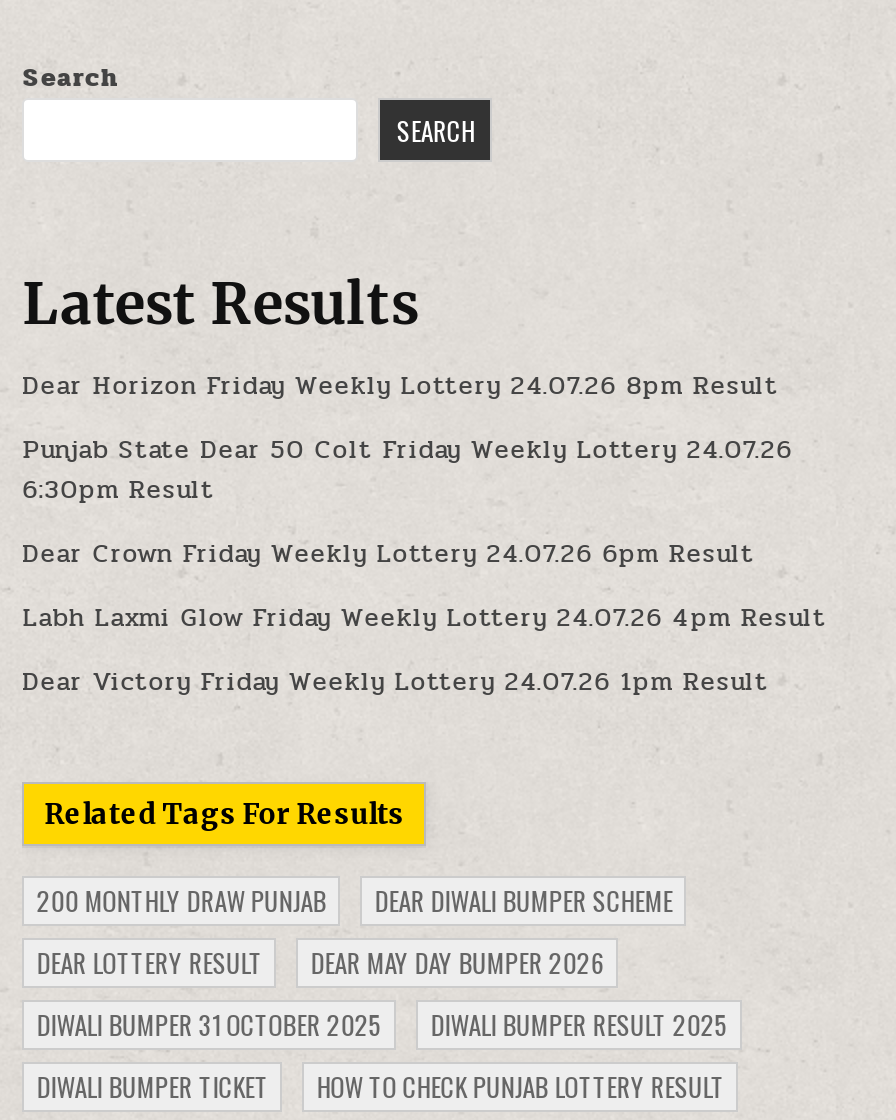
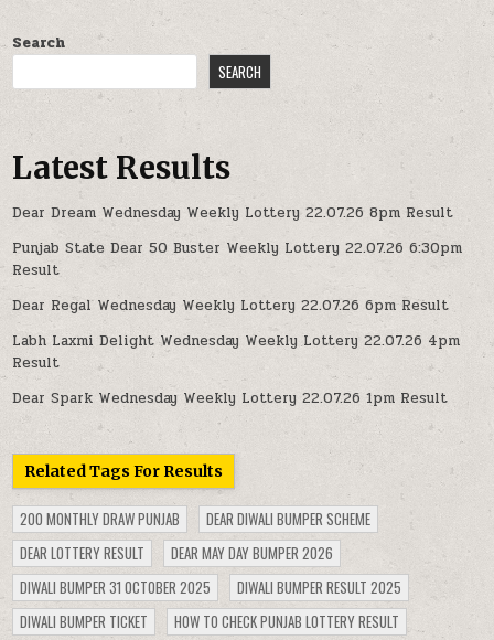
[22,366,778,406] Dear Horizon Friday Weekly Lottery 24.07.26 8pm Result -> [12,202,453,224] Dear Dream Wednesday Weekly Lottery 22.07.26 8pm Result
[22,430,792,510] Punjab State Dear 50 Colt Friday Weekly Lottery 24.07.26 | 6:30pm Result -> [12,237,462,281] Punjab State Dear 50 Buster Weekly Lottery 22.07.26 6:30pm | Result
[22,534,754,574] Dear Crown Friday Weekly Lottery 24.07.26 6pm Result -> [12,295,449,317] Dear Regal Wednesday Weekly Lottery 22.07.26 6pm Result
[22,598,826,638] Labh Laxmi Glow Friday Weekly Lottery 24.07.26 4pm Result -> [12,330,460,374] Labh Laxmi Delight Wednesday Weekly Lottery 22.07.26 4pm | Result
[22,662,768,702] Dear Victory Friday Weekly Lottery 24.07.26 1pm Result -> [12,387,448,409] Dear Spark Wednesday Weekly Lottery 22.07.26 1pm Result

